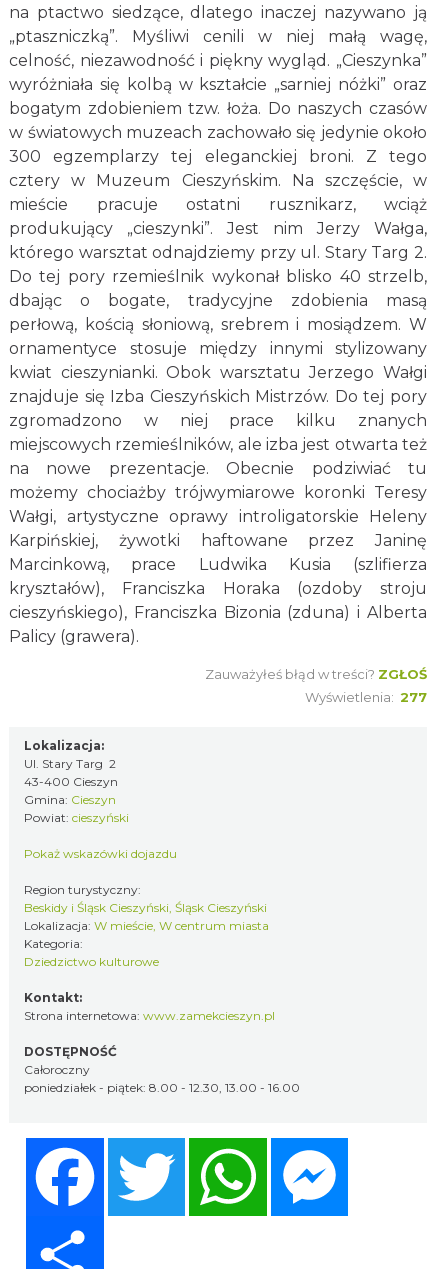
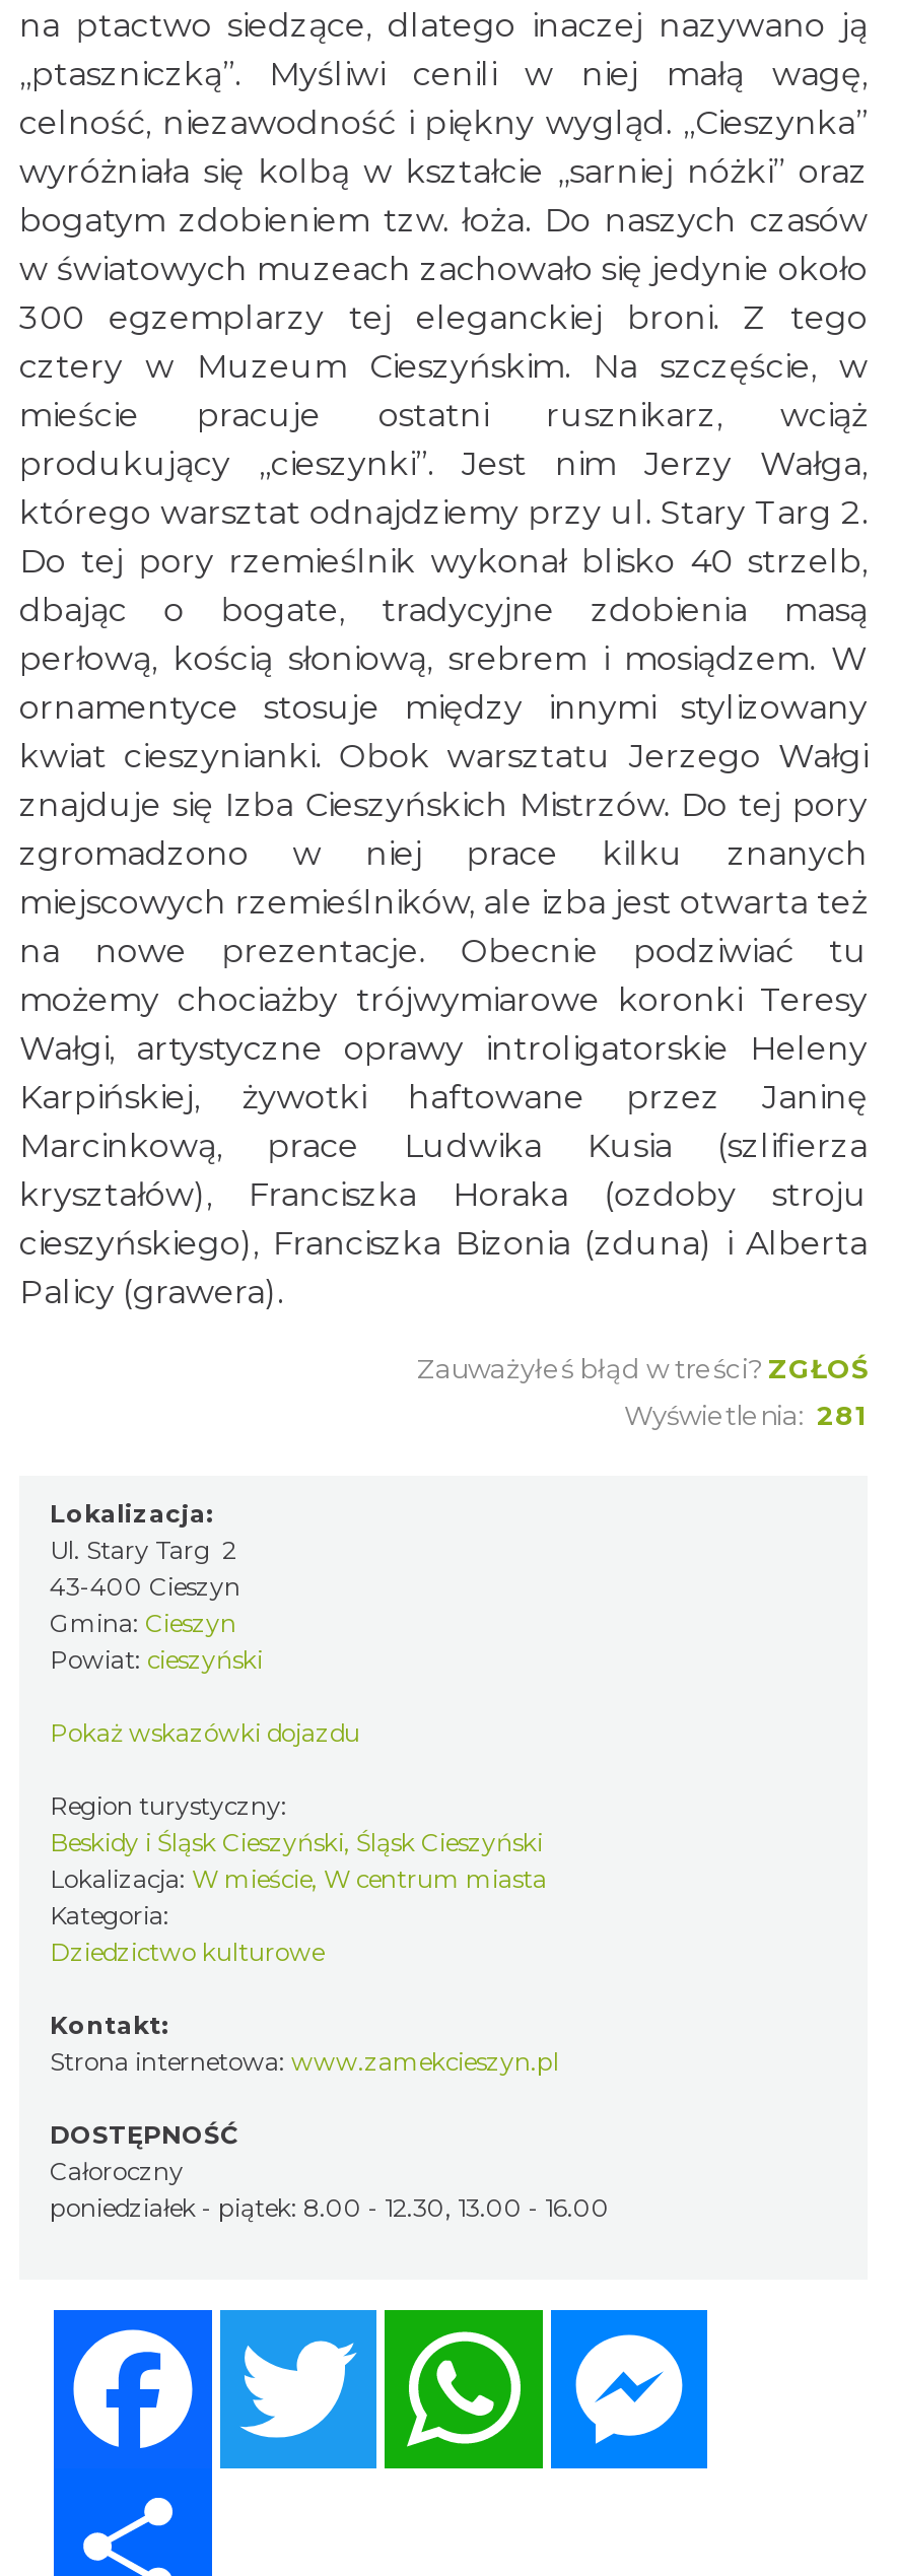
[305,689,427,705] Wyświetlenia: 277 -> [624,1399,868,1431] Wyświetlenia: 281

